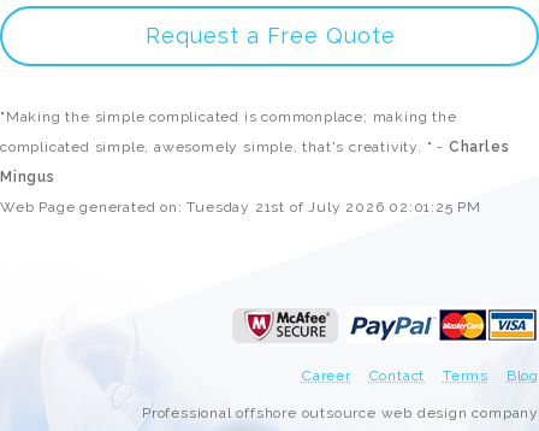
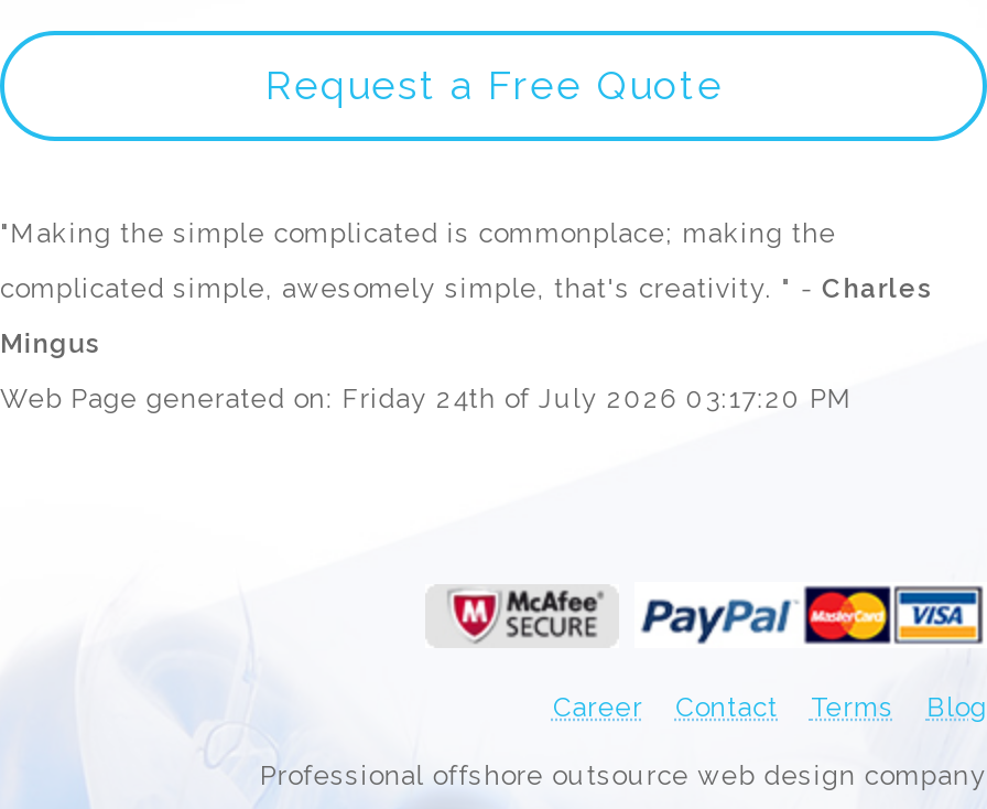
[0,199,481,215] Web Page generated on: Tuesday 21st of July 2026 02:01:25 PM -> [0,384,853,414] Web Page generated on: Friday 24th of July 2026 03:17:20 PM

